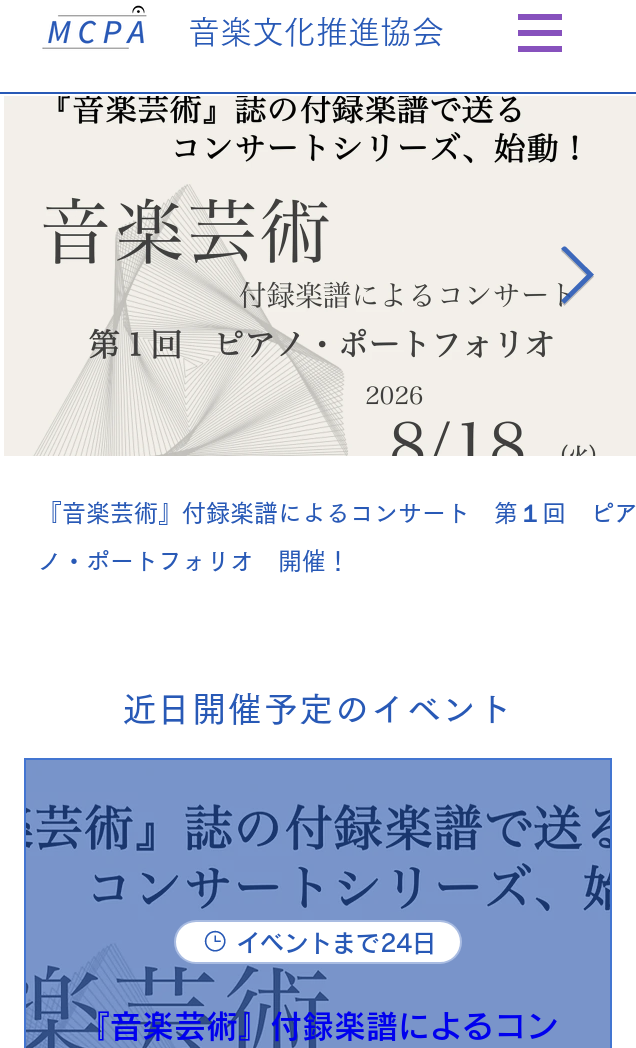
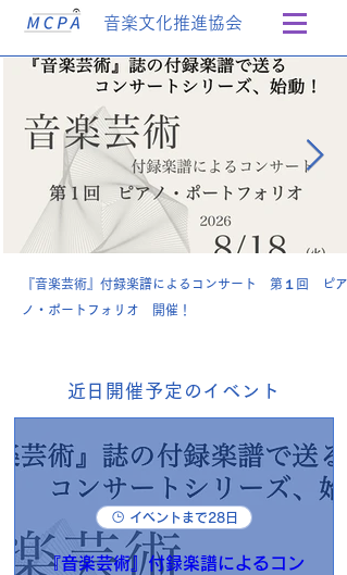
[236,930,436,954] イベントまで24日 -> [129,511,238,524] イベントまで28日

